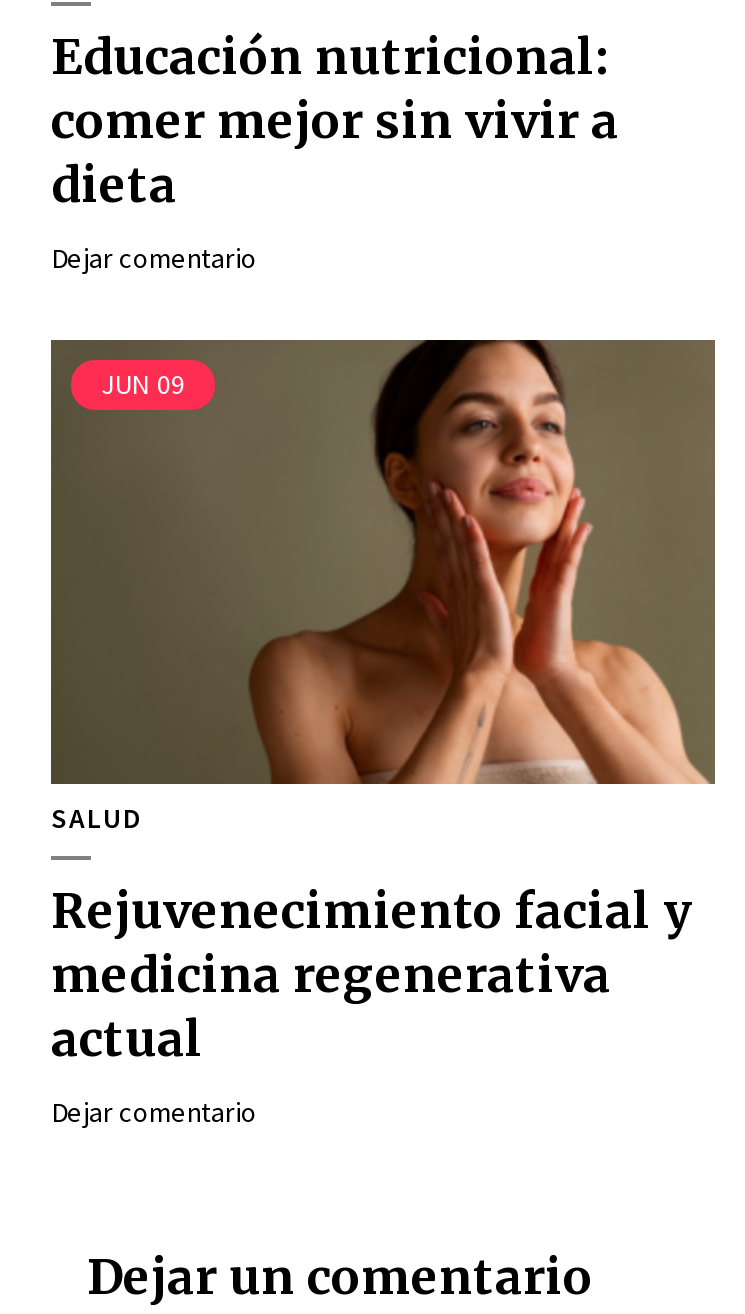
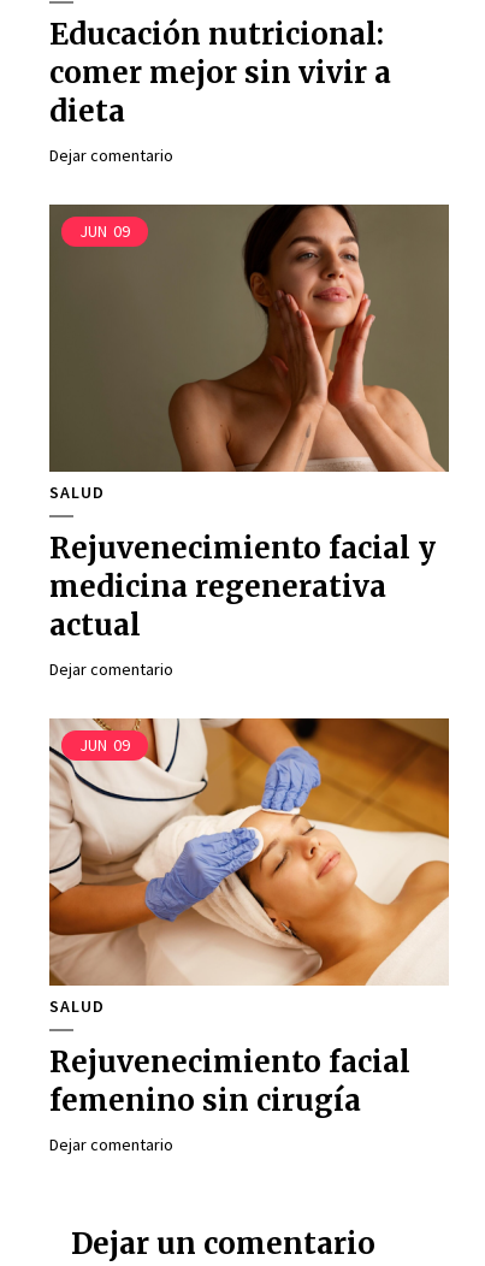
none -> [48,717,450,987] [image] | JUN 09
none -> [49,995,410,1155] SALUD | Rejuvenecimiento facial | femenino sin cirugía | Dejar comentario

